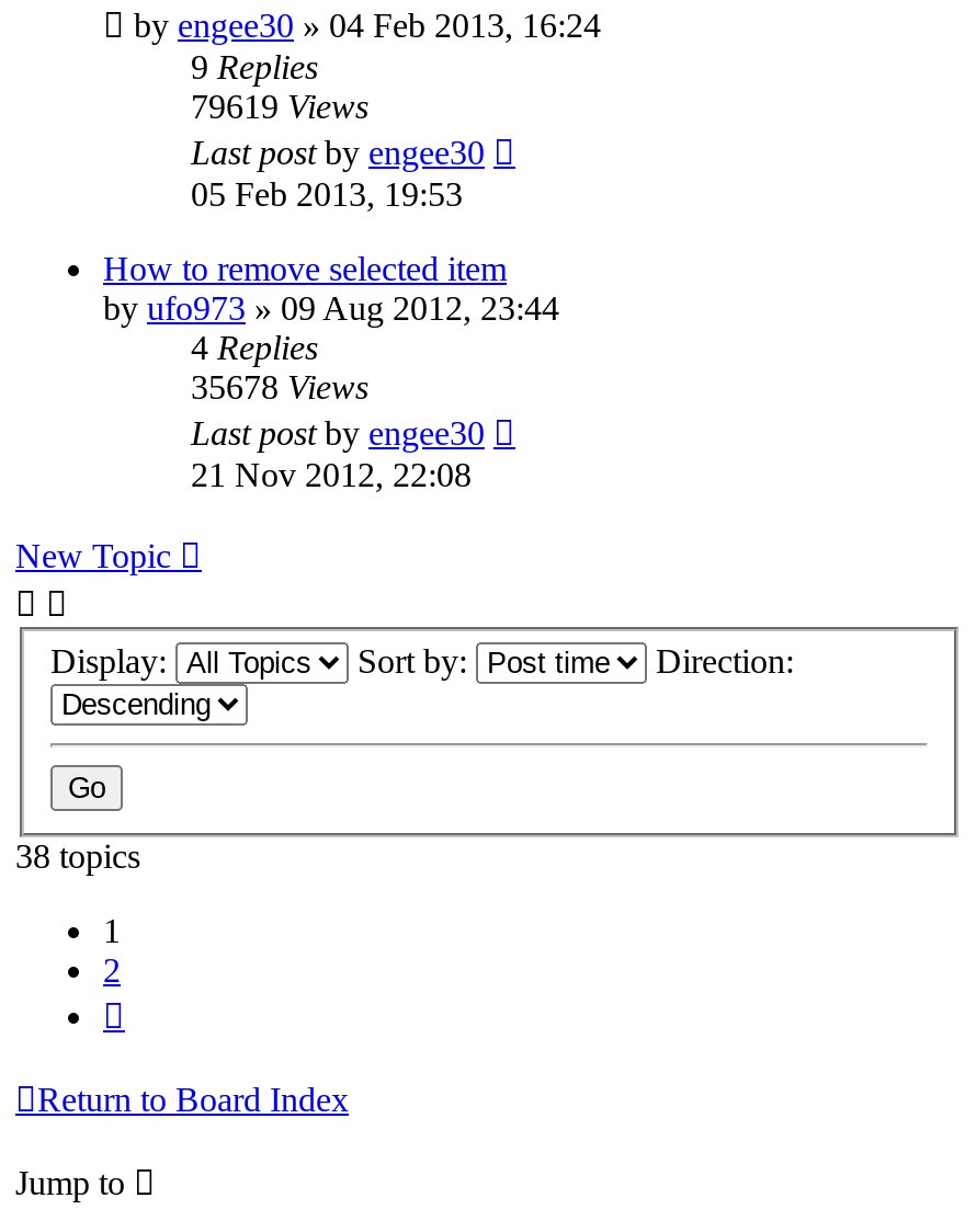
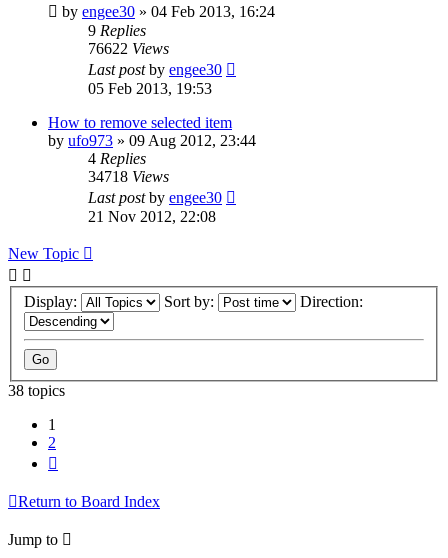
[191,87,368,125] 79619 Views -> [88,40,169,57] 76622 Views
[191,368,368,405] 35678 Views -> [88,168,169,185] 34718 Views

